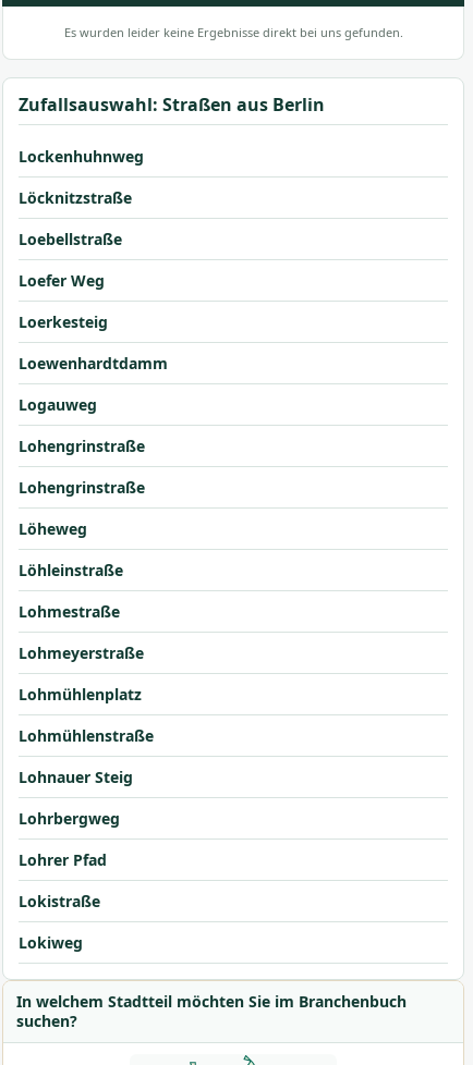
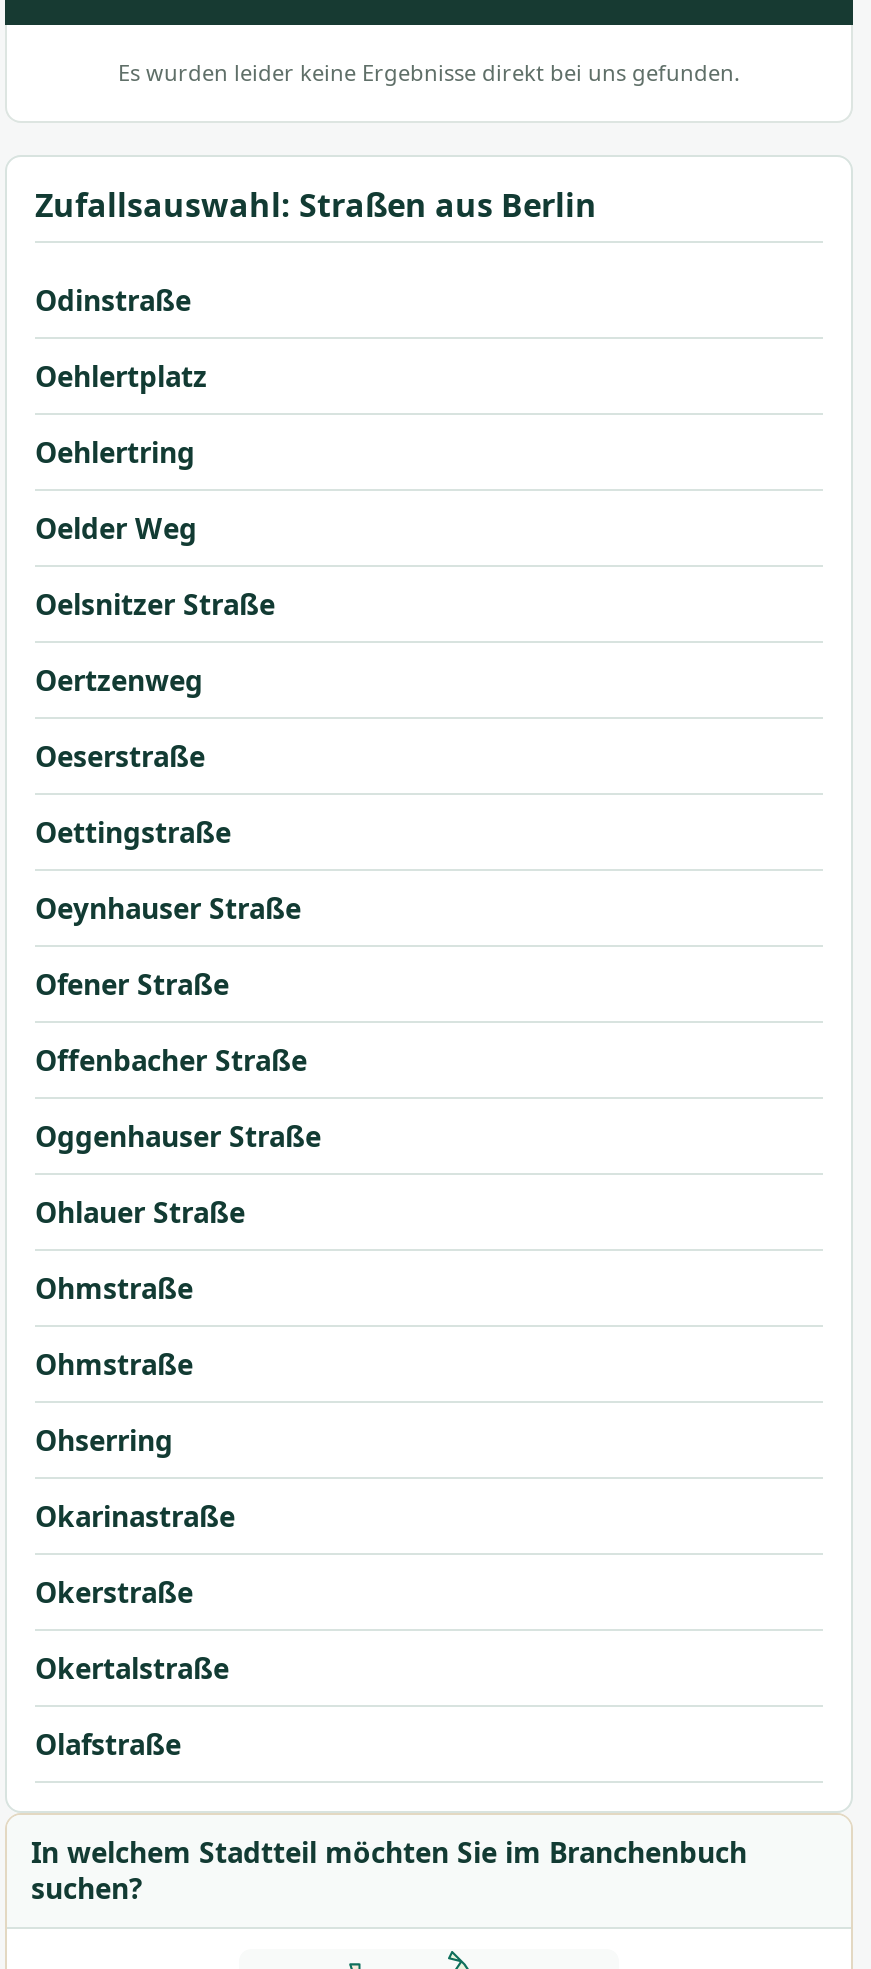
[19,146,144,167] Lockenhuhnweg -> [35,281,191,319] Odinstraße
[19,187,132,208] Löcknitzstraße -> [35,357,207,395] Oehlertplatz
[19,229,122,249] Loebellstraße -> [35,433,195,471] Oehlertring
[19,270,105,291] Loefer Weg -> [35,509,197,547] Oelder Weg
[19,311,108,332] Loerkesteig -> [35,585,275,623] Oelsnitzer Straße
[19,353,168,374] Loewenhardtdamm -> [35,661,203,699] Oertzenweg
[19,394,97,415] Logauweg -> [35,737,205,775] Oeserstraße
[19,436,145,456] Lohengrinstraße -> [35,813,231,851] Oettingstraße
[19,477,145,498] Lohengrinstraße -> [35,889,301,927] Oeynhauser Straße
[19,518,87,539] Löheweg -> [35,965,229,1003] Ofener Straße
[19,560,123,580] Löhleinstraße -> [35,1041,307,1079] Offenbacher Straße
[19,601,120,622] Lohmestraße -> [35,1117,321,1155] Oggenhauser Straße
[19,642,144,663] Lohmeyerstraße -> [35,1193,245,1231] Ohlauer Straße
[19,684,142,705] Lohmühlenplatz -> [35,1269,193,1307] Ohmstraße
[19,725,154,746] Lohmühlenstraße -> [35,1345,193,1383] Ohmstraße
[19,767,133,787] Lohnauer Steig -> [35,1421,173,1459] Ohserring
[19,808,120,829] Lohrbergweg -> [35,1497,235,1535] Okarinastraße
[19,849,107,870] Lohrer Pfad -> [35,1573,193,1611] Okerstraße
[19,891,100,911] Lokistraße -> [35,1649,229,1687] Okertalstraße
[19,932,83,953] Lokiweg -> [35,1725,181,1763] Olafstraße

